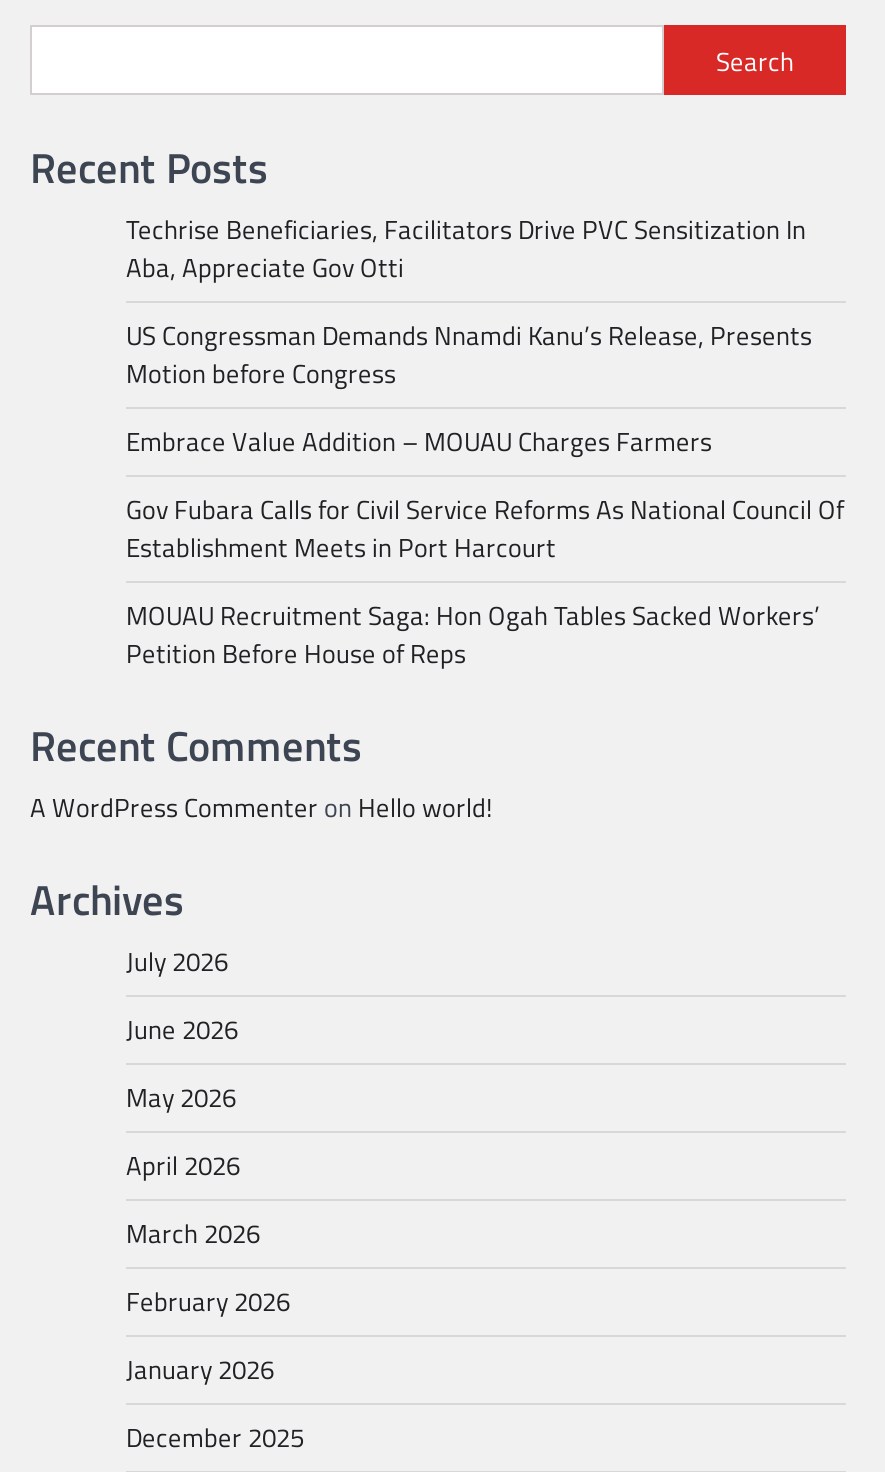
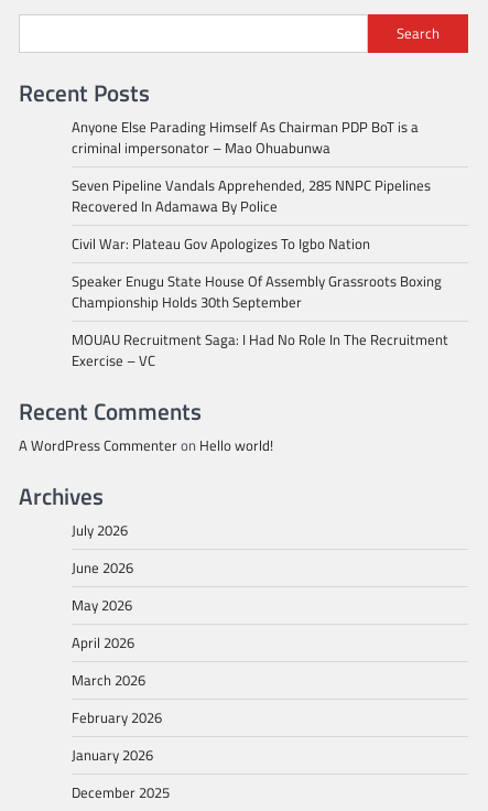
[126,209,806,287] Techrise Beneficiaries, Facilitators Drive PVC Sensitization In | Aba, Appreciate Gov Otti -> [72,115,419,158] Anyone Else Parading Himself As Chairman PDP BoT is a | criminal impersonator – Mao Ohuabunwa
[126,315,812,393] US Congressman Demands Nnamdi Kanu’s Release, Presents | Motion before Congress -> [72,174,431,217] Seven Pipeline Vandals Apprehended, 285 NNPC Pipelines | Recovered In Adamawa By Police
[126,421,712,461] Embrace Value Addition – MOUAU Charges Farmers -> [72,232,370,254] Civil War: Plateau Gov Apologizes To Igbo Nation
[126,489,844,567] Gov Fubara Calls for Civil Service Reforms As National Council Of | Establishment Meets in Port Harcourt -> [72,270,442,313] Speaker Enugu State House Of Assembly Grassroots Boxing | Championship Holds 30th September
[126,595,820,673] MOUAU Recruitment Saga: Hon Ogah Tables Sacked Workers’ | Petition Before House of Reps -> [72,328,448,371] MOUAU Recruitment Saga: I Had No Role In The Recruitment | Exercise – VC

